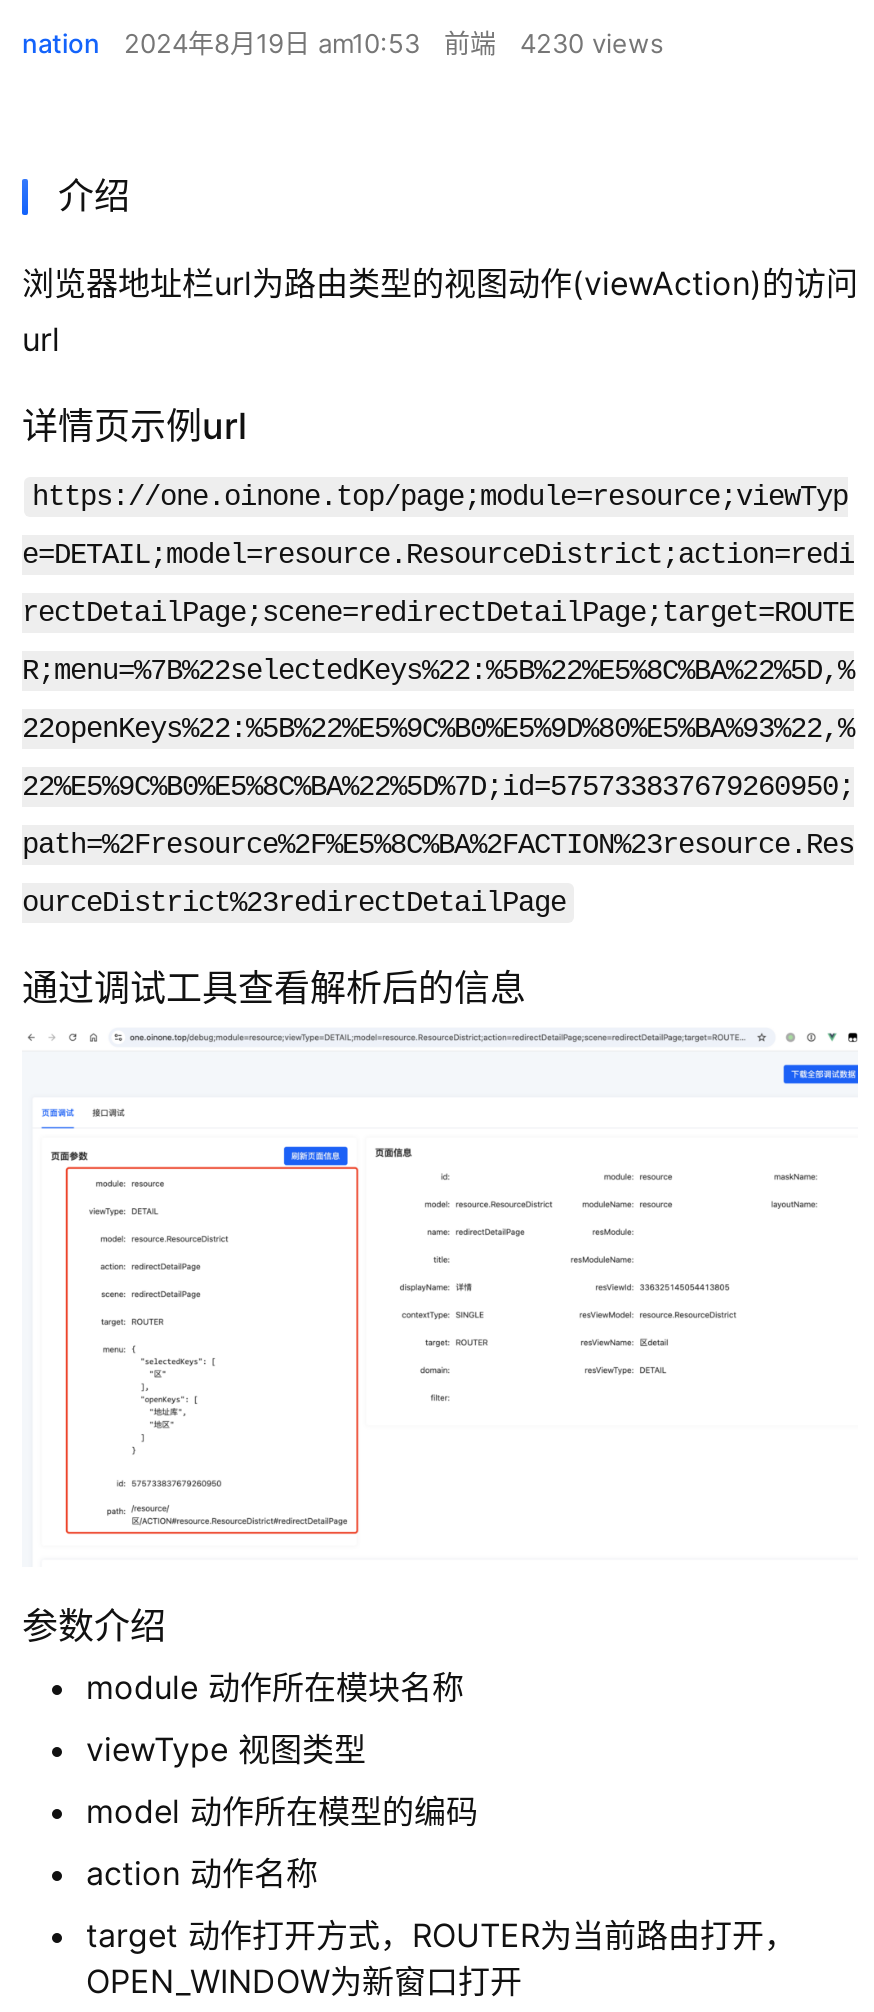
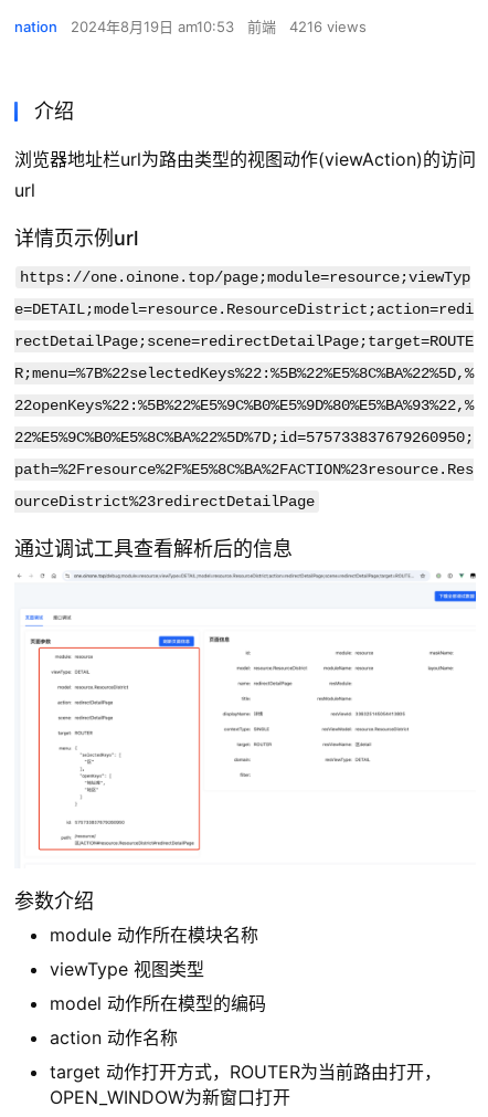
[22,27,664,59] nation 2024年8月19日 am10:53 前端 4230 views -> [14,18,367,36] nation 2024年8月19日 am10:53 前端 4216 views

